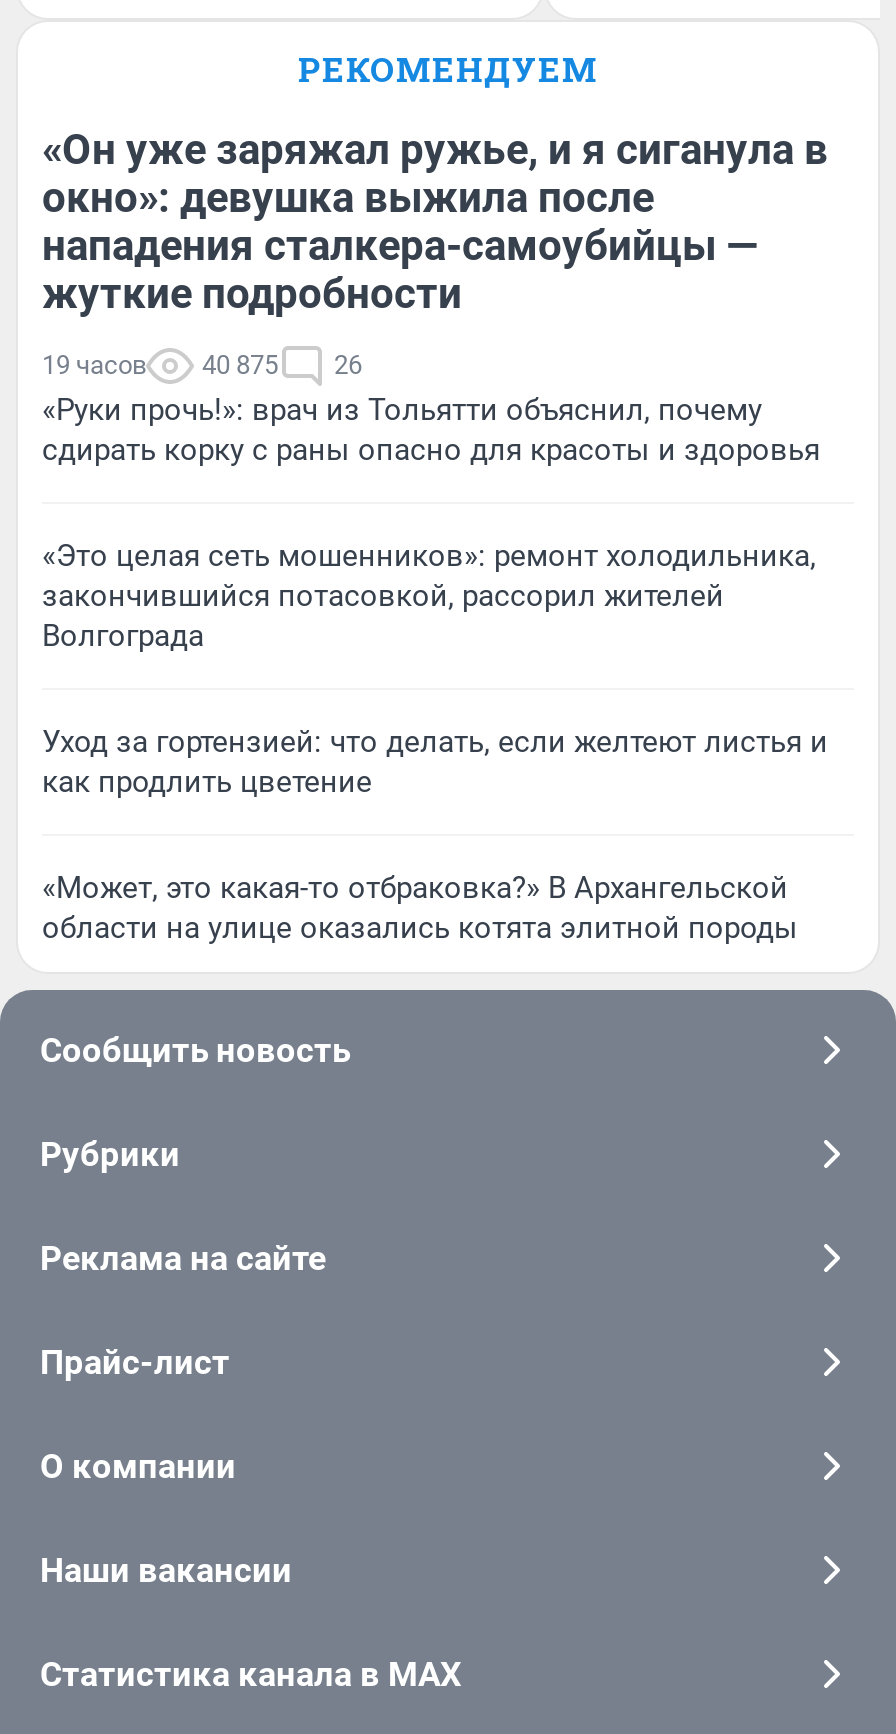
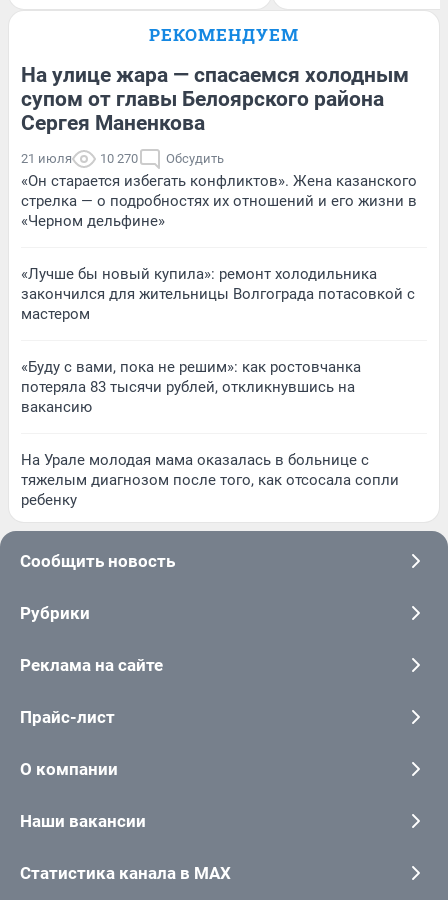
[42,127,828,319] «Он уже заряжал ружье, и я сиганула в | окно»: девушка выжила после | нападения сталкера-самоубийцы — | жуткие подробности -> [21,63,409,135] На улице жара — спасаемся холодным | супом от главы Белоярского района | Сергея Маненкова
[42,351,820,469] 19 часов | 40 875 | 26 | «Руки прочь!»: врач из Тольятти объяснил, почему | сдирать корку с раны опасно для красоты и здоровья -> [21,151,417,230] 21 июля | 10 270 | Обсудить | «Он старается избегать конфликтов». Жена казанского | стрелка — о подробностях их отношений и его жизни в | «Черном дельфине»
[42,539,816,655] «Это целая сеть мошенников»: ремонт холодильника, | закончившийся потасовкой, рассорил жителей | Волгограда -> [21,265,415,323] «Лучше бы новый купила»: ремонт холодильника | закончился для жительницы Волгограда потасовкой с | мастером
[42,725,828,801] Уход за гортензией: что делать, если желтеют листья и | как продлить цветение -> [21,358,361,416] «Буду с вами, пока не решим»: как ростовчанка | потеряла 83 тысячи рублей, откликнувшись на | вакансию
[42,871,798,947] «Может, это какая-то отбраковка?» В Архангельской | области на улице оказались котята элитной породы -> [21,451,399,509] На Урале молодая мама оказалась в больнице с | тяжелым диагнозом после того, как отсосала сопли | ребенку

